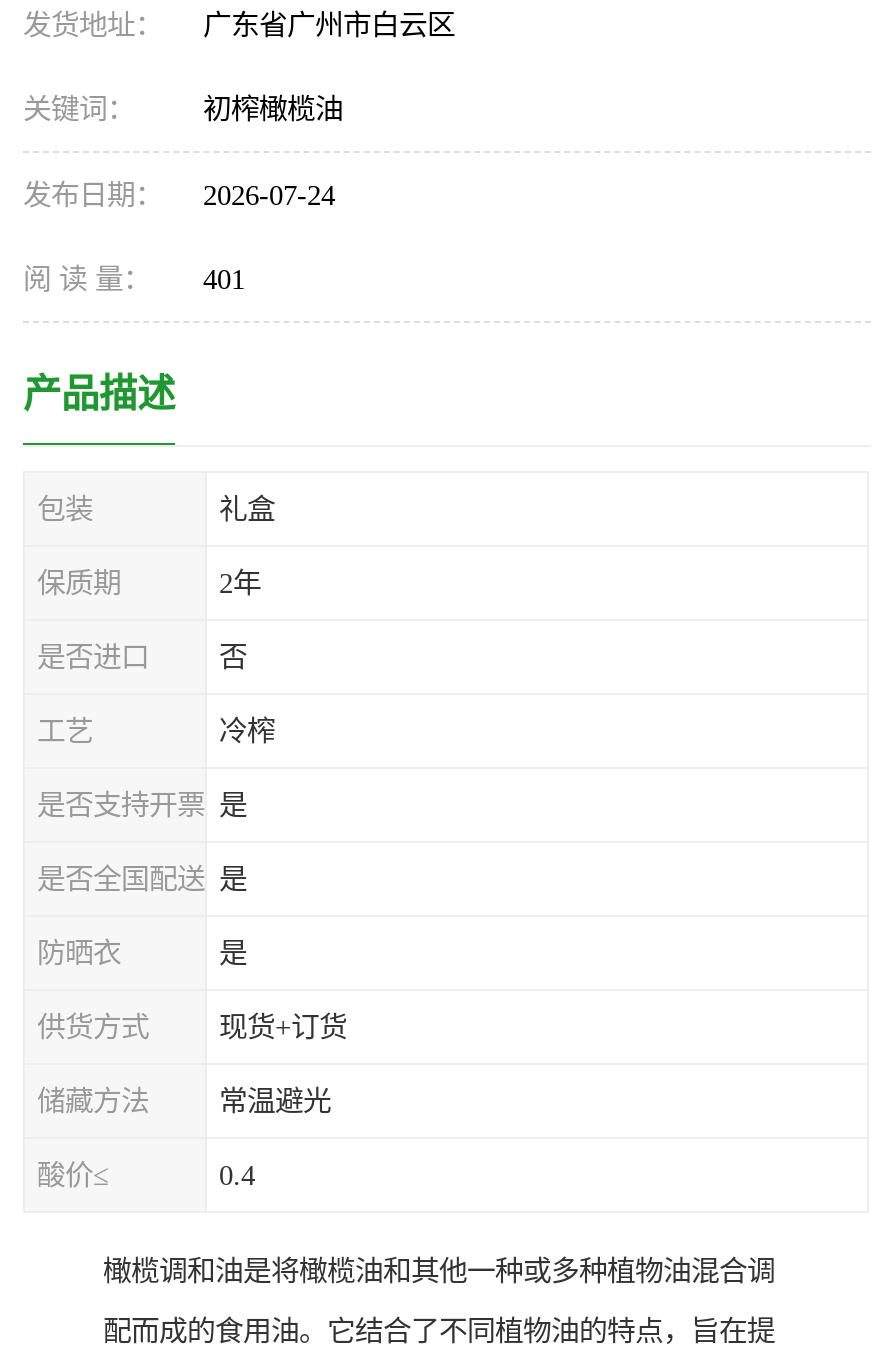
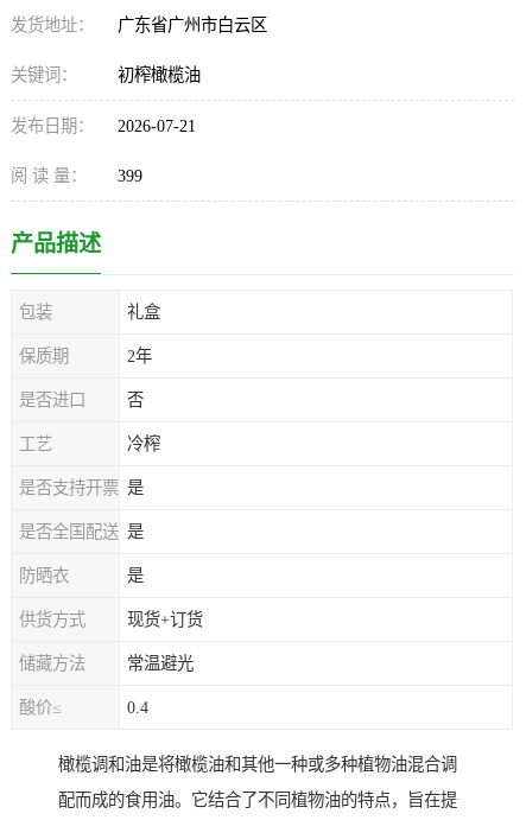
[23,179,335,211] 发布日期： 2026-07-24 -> [11,116,196,135] 发布日期： 2026-07-21
[23,263,245,295] 阅 读 量： 401 -> [11,166,142,185] 阅 读 量： 399

